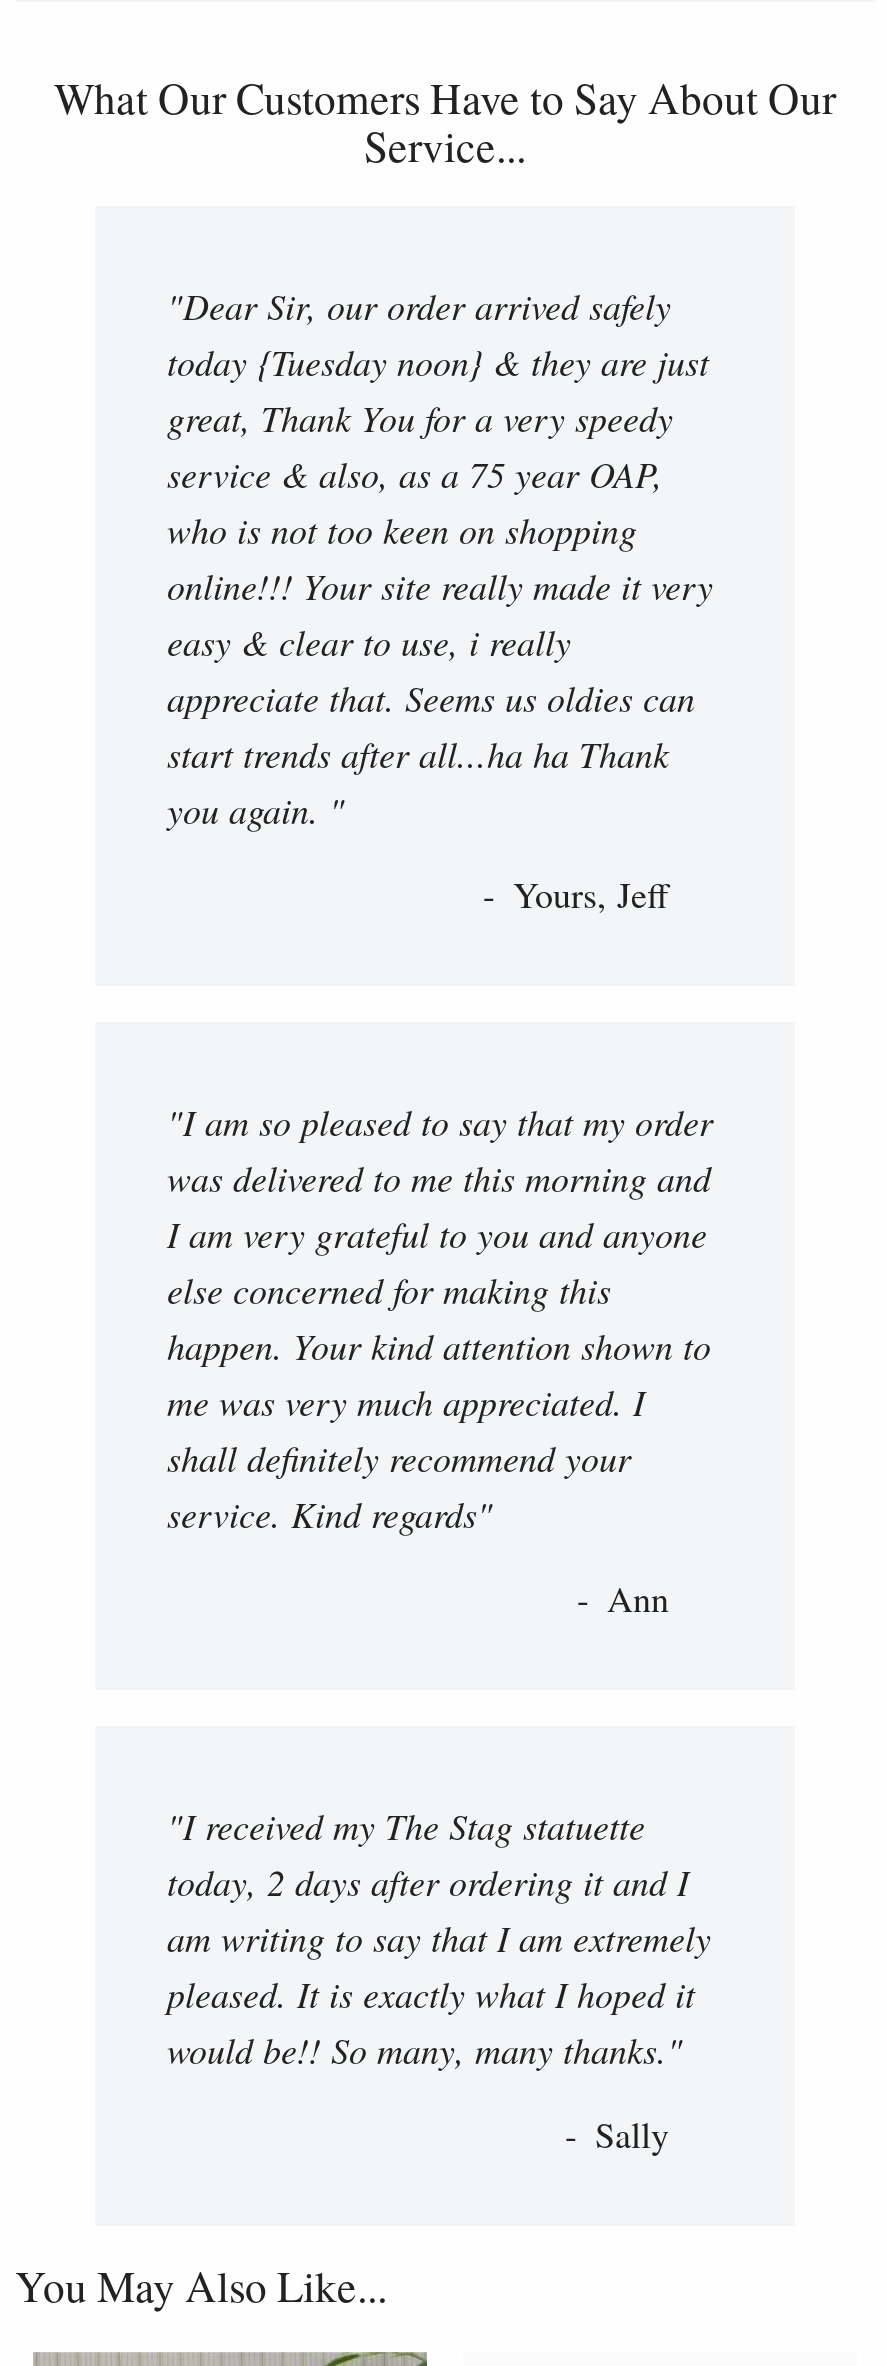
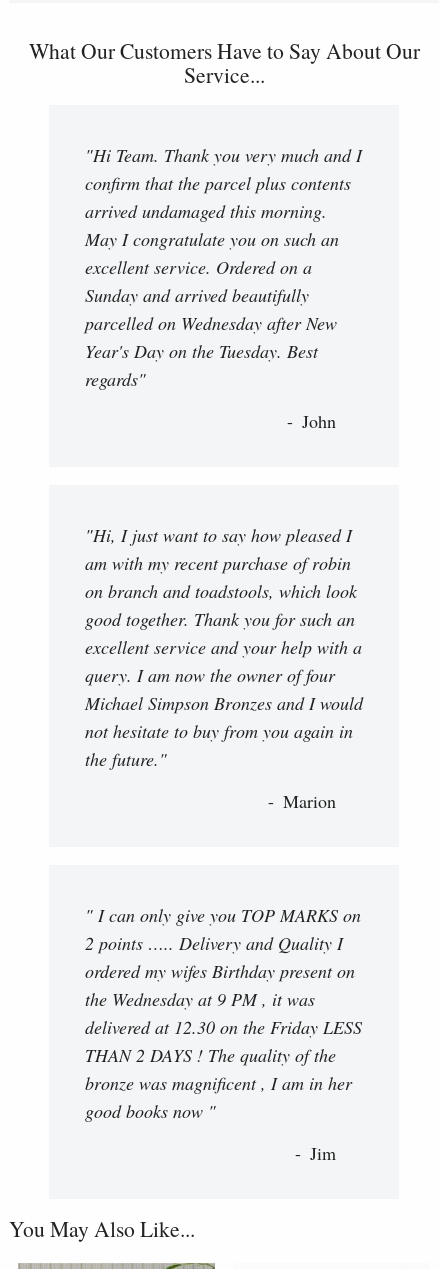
[167,282,713,834] "Dear Sir, our order arrived safely | today {Tuesday noon} & they are just | great, Thank You for a very speedy | service & also, as a 75 year OAP, | who is not too keen on shopping | online!!! Your site really made it very | easy & clear to use, i really | appreciate that. Seems us oldies can | start trends after all...ha ha Thank | you again. " -> [85,143,362,391] "Hi Team. Thank you very much and I | confirm that the parcel plus contents | arrived undamaged this morning. | May I congratulate you on such an | excellent service. Ordered on a | Sunday and arrived beautifully | parcelled on Wednesday after New | Year's Day on the Tuesday. Best | regards"
[513,870,669,918] Yours, Jeff -> [302,409,336,433] John
[167,1098,713,1538] "I am so pleased to say that my order | was delivered to me this morning and | I am very grateful to you and anyone | else concerned for making this | happen. Your kind attention shown to | me was very much appreciated. I | shall definitely recommend your | service. Kind regards" -> [85,523,363,771] "Hi, I just want to say how pleased I | am with my recent purchase of robin | on branch and toadstools, which look | good together. Thank you for such an | excellent service and your help with a | query. I am now the owner of four | Michael Simpson Bronzes and I would | not hesitate to buy from you again in | the future."
[607,1574,669,1622] Ann -> [283,789,336,813] Marion
[167,1802,711,2074] "I received my The Stag statuette | today, 2 days after ordering it and I | am writing to say that I am extremely | pleased. It is exactly what I hoped it | would be!! So many, many thanks." -> [85,903,362,1123] " I can only give you TOP MARKS on | 2 points ….. Delivery and Quality I | ordered my wifes Birthday present on | the Wednesday at 9 PM , it was | delivered at 12.30 on the Friday LESS | THAN 2 DAYS ! The quality of the | bronze was magnificent , I am in her | good books now "
[595,2110,669,2158] Sally -> [310,1141,336,1165] Jim

